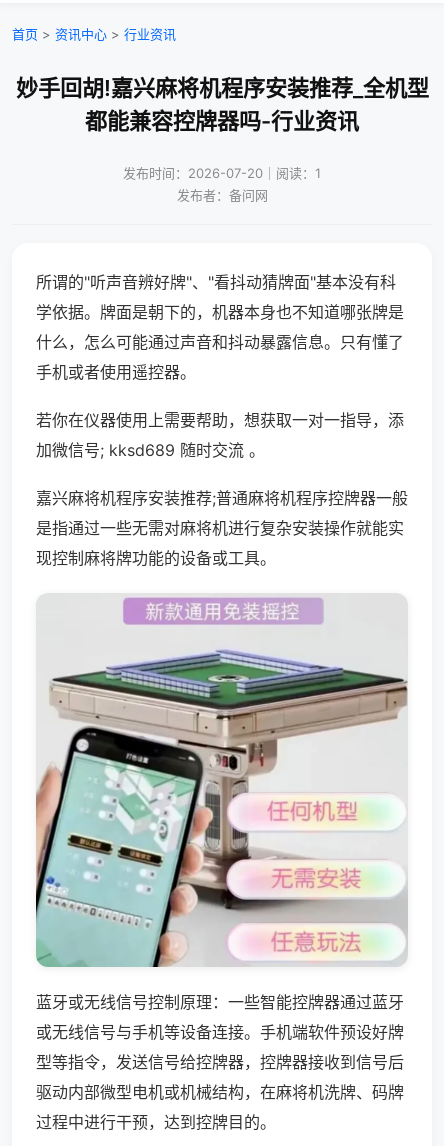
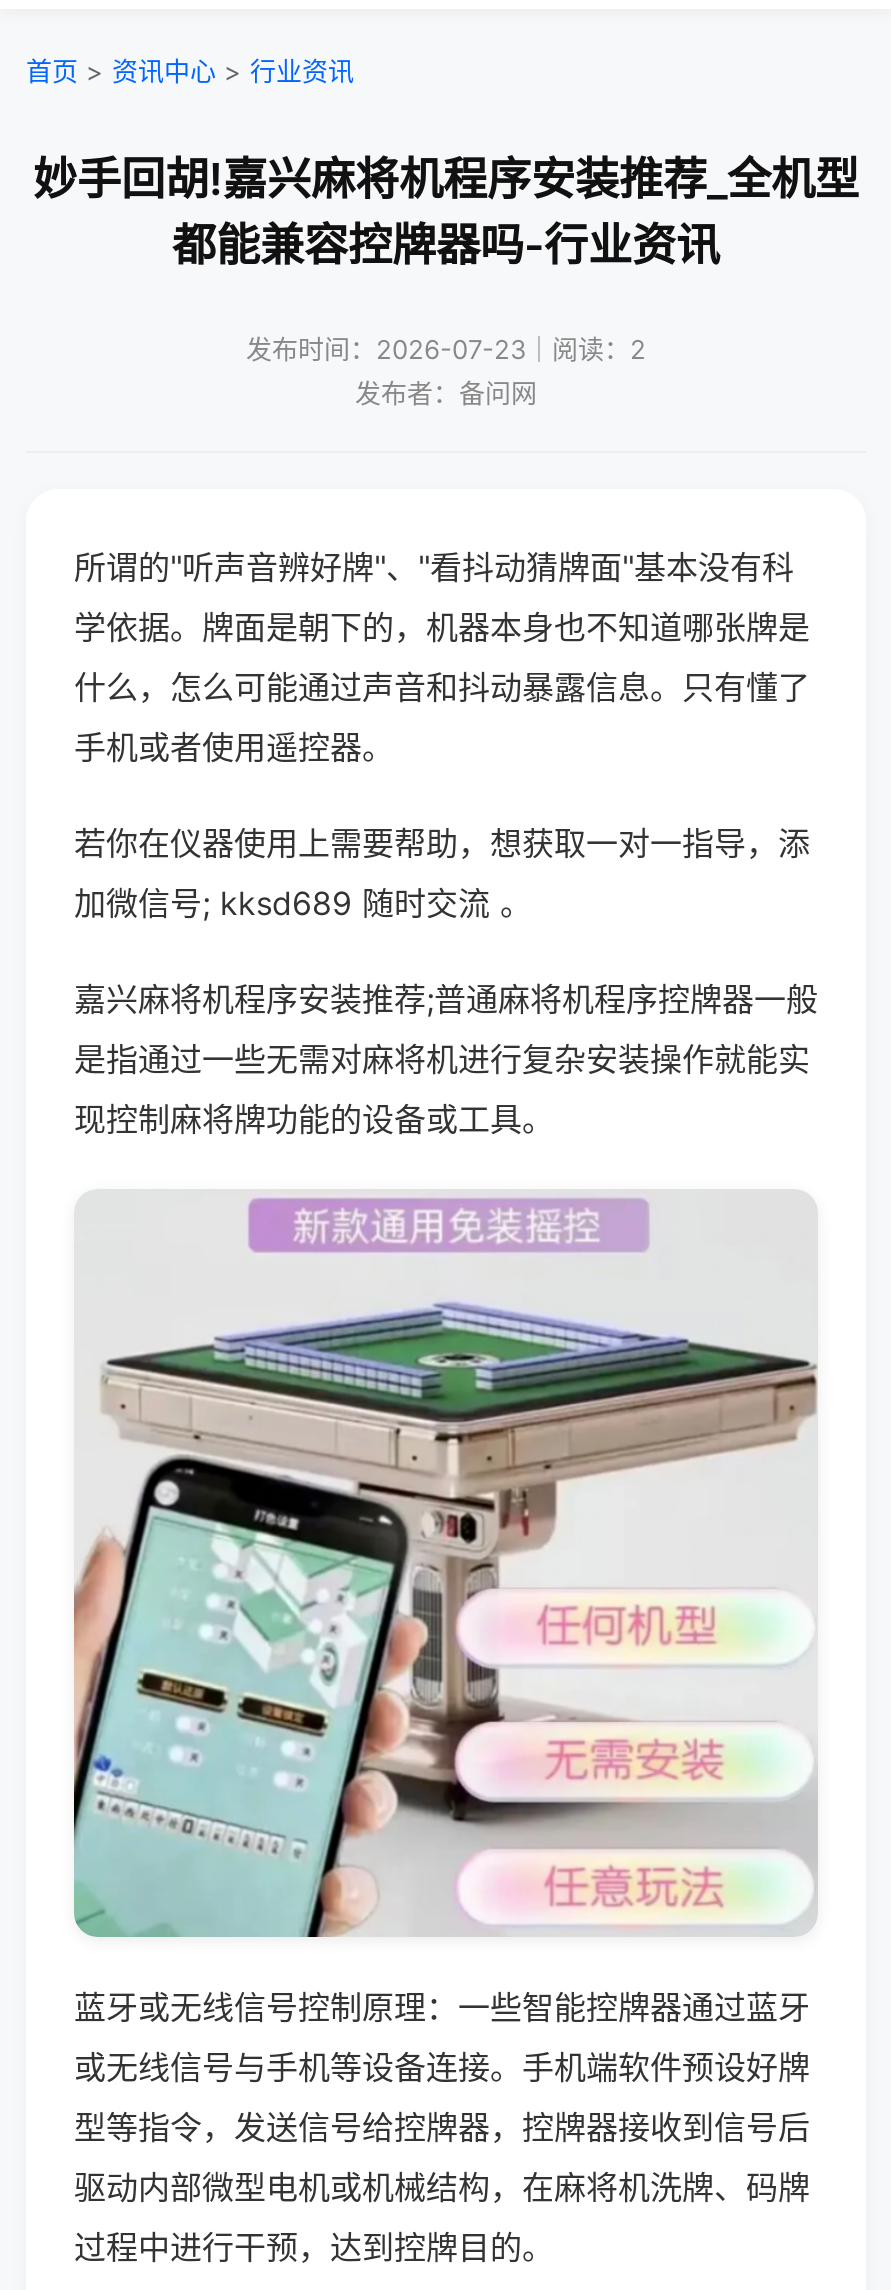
[123,165,321,181] 发布时间：2026-07-20｜阅读：1 -> [246,333,646,365] 发布时间：2026-07-23｜阅读：2

